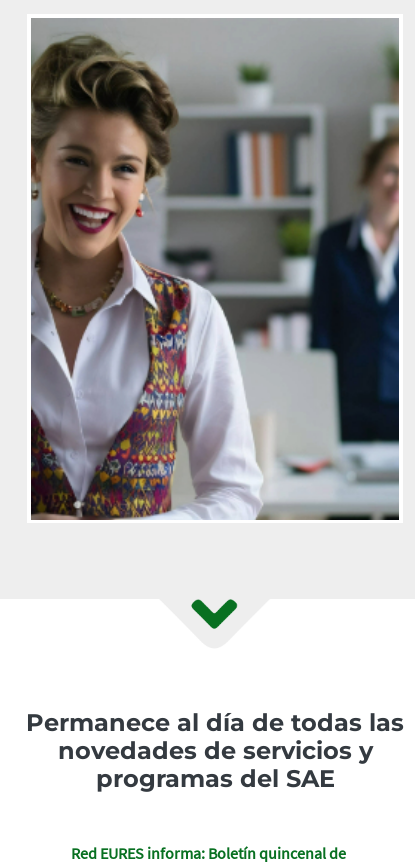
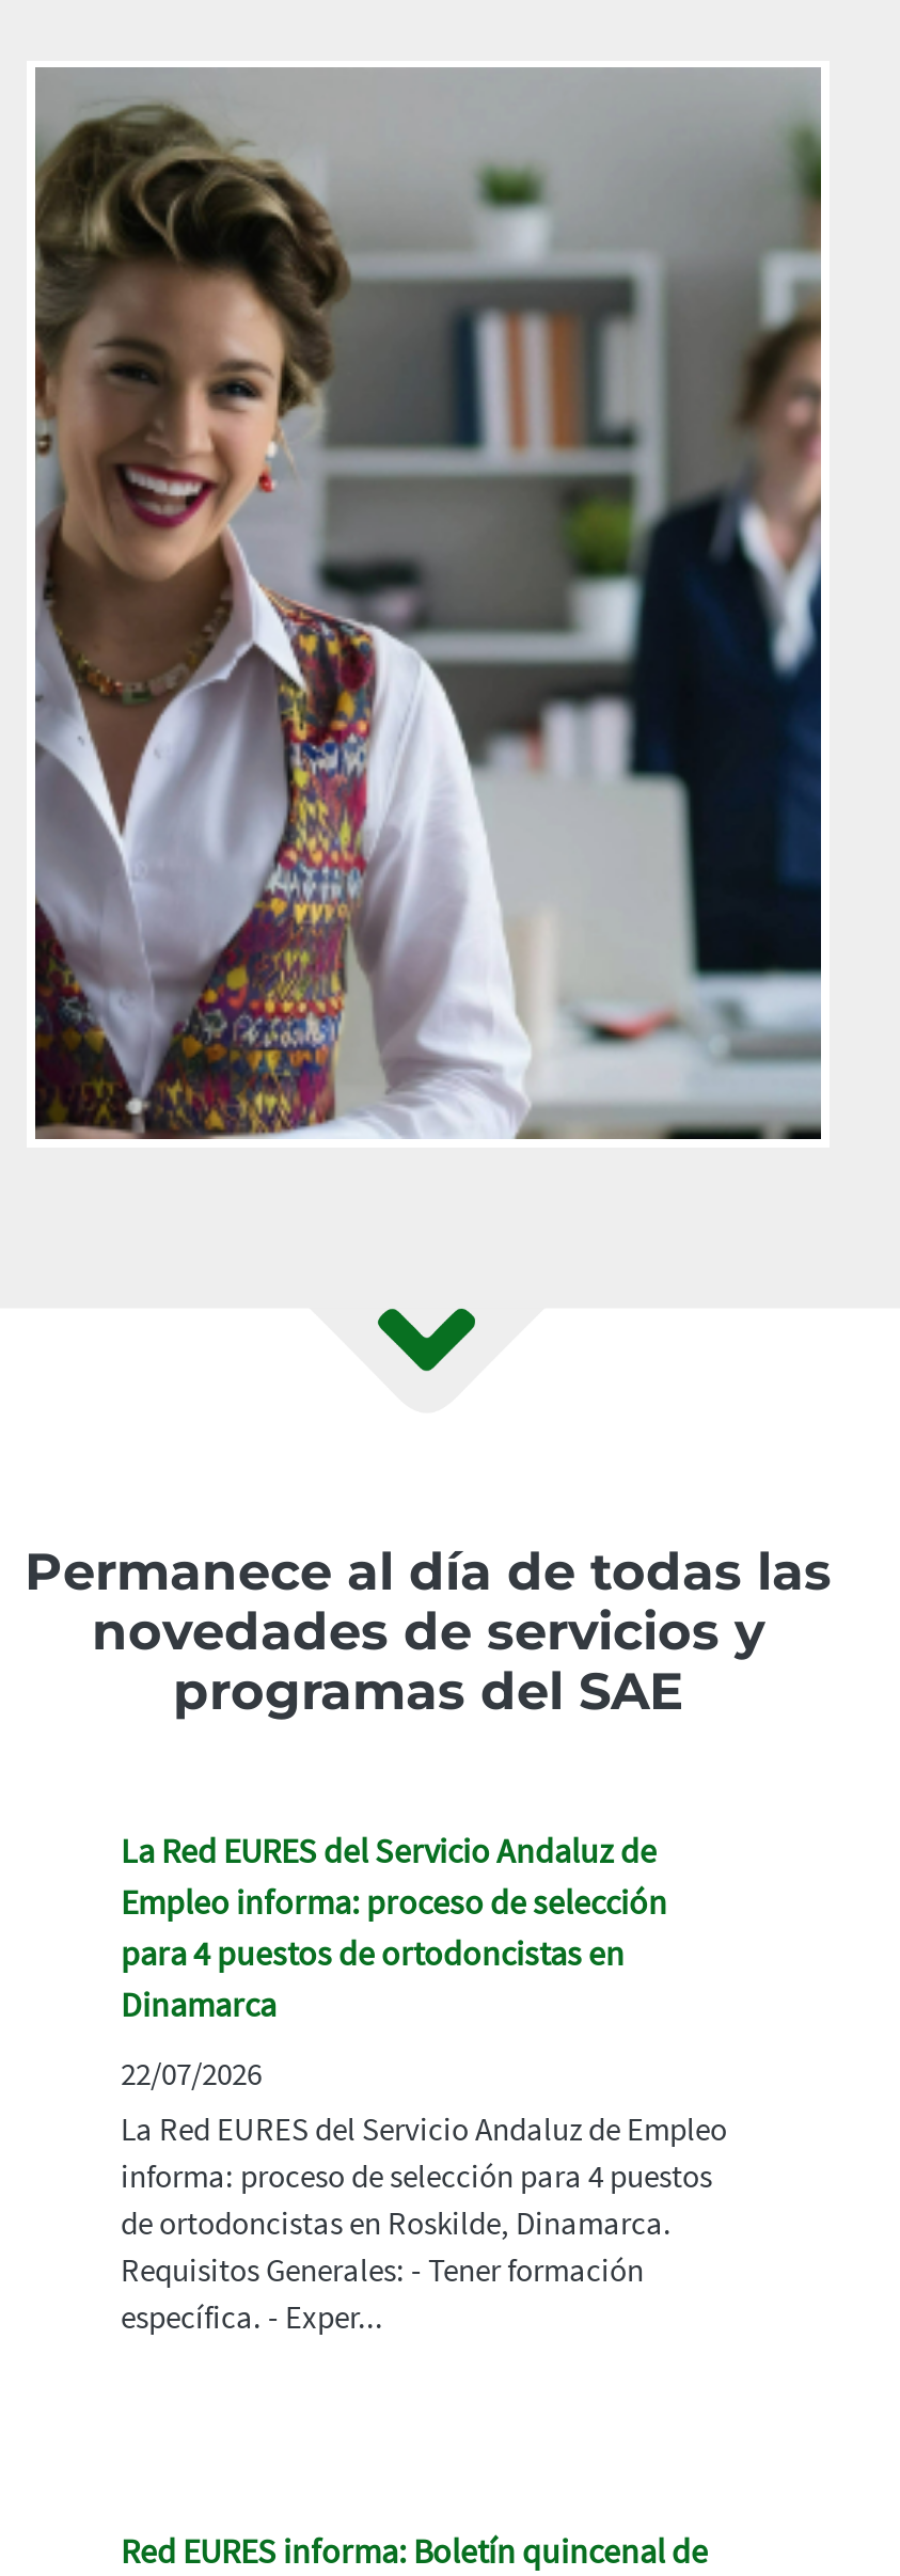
none -> [121,1829,727,2337] La Red EURES del Servicio Andaluz de | Empleo informa: proceso de selección | para 4 puestos de ortodoncistas en | Dinamarca | 22/07/2026 | La Red EURES del Servicio Andaluz de Empleo | informa: proceso de selección para 4 puestos | de ortodoncistas en Roskilde, Dinamarca. | Requisitos Generales: - Tener formación | específica. - Exper...

